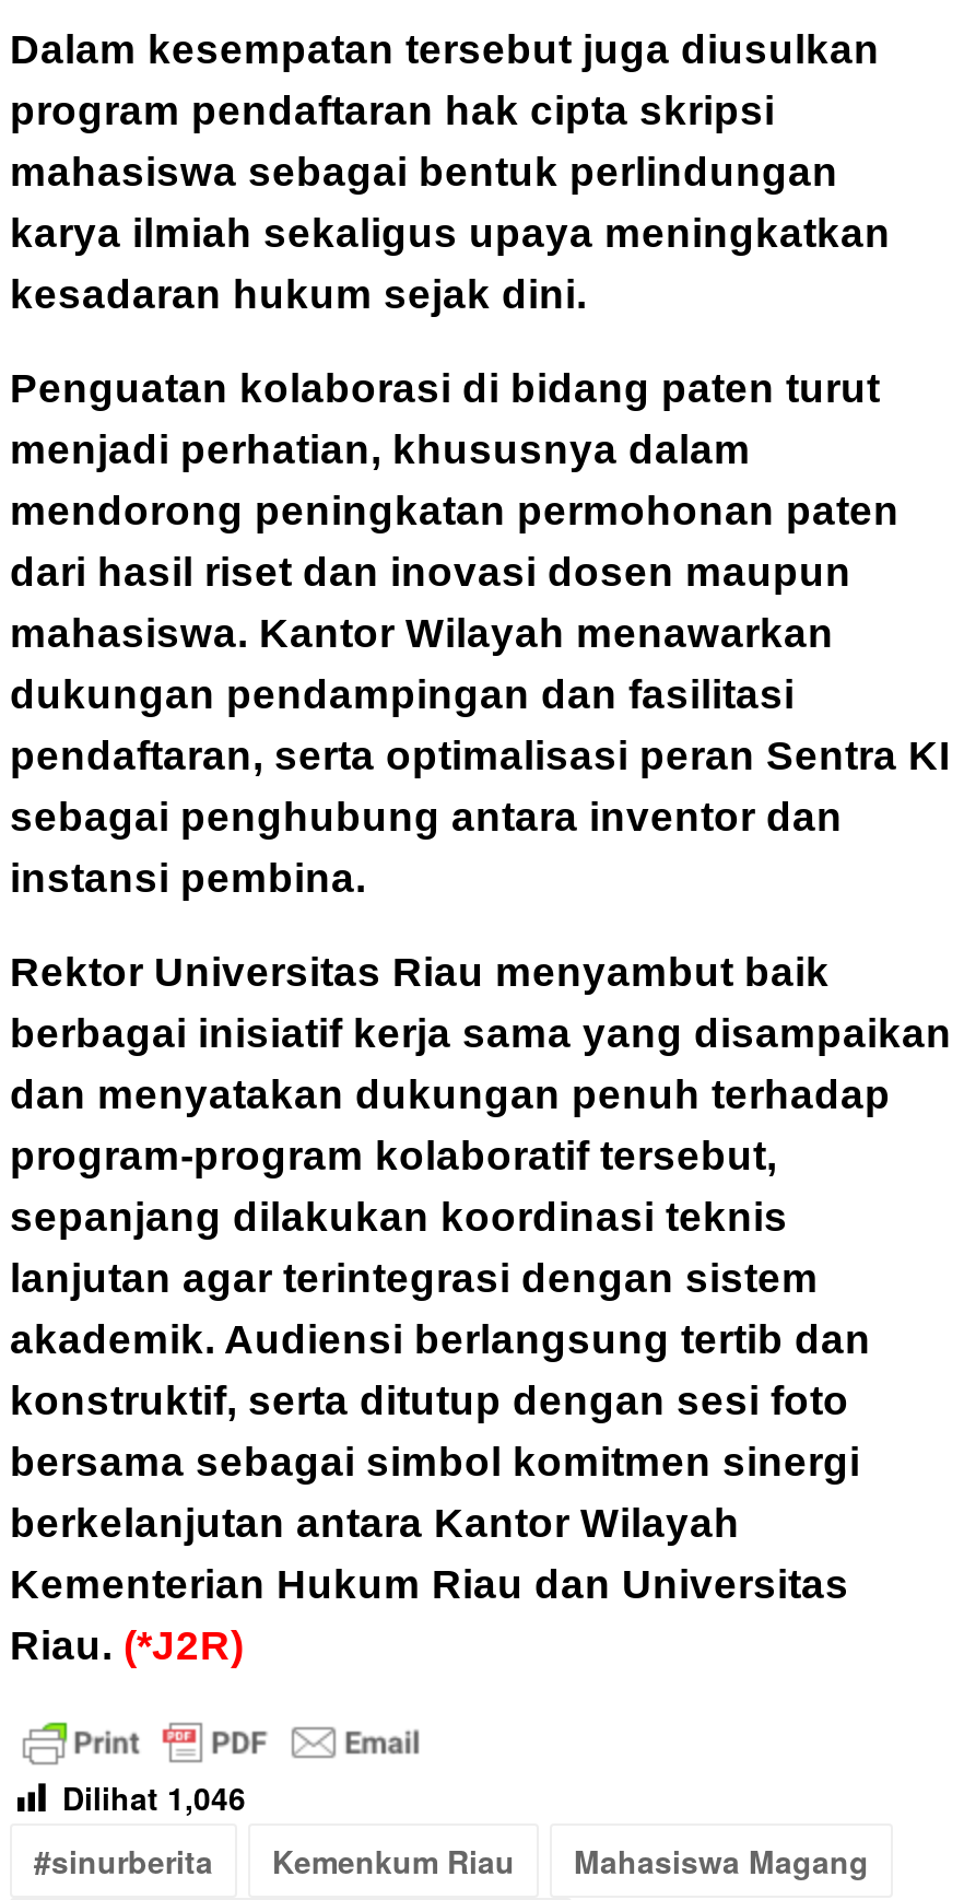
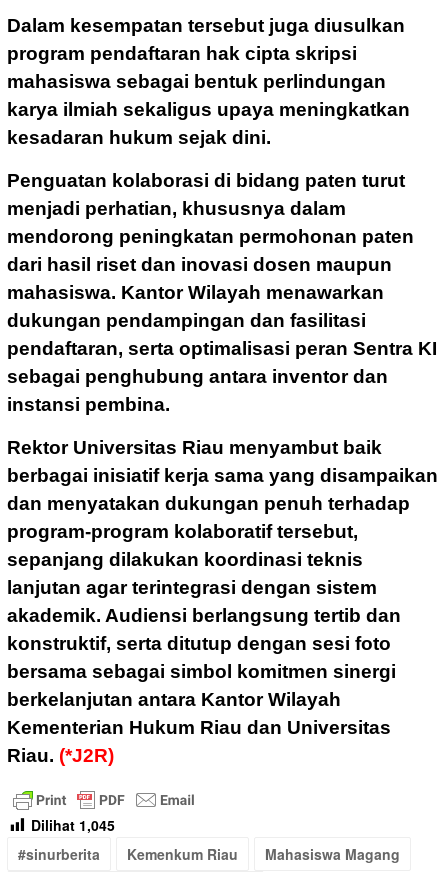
[62,1776,246,1819] Dilihat 1,046 -> [31,815,115,835] Dilihat 1,045

